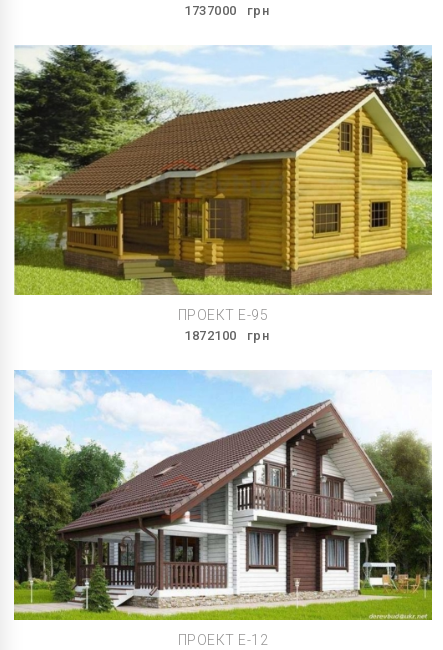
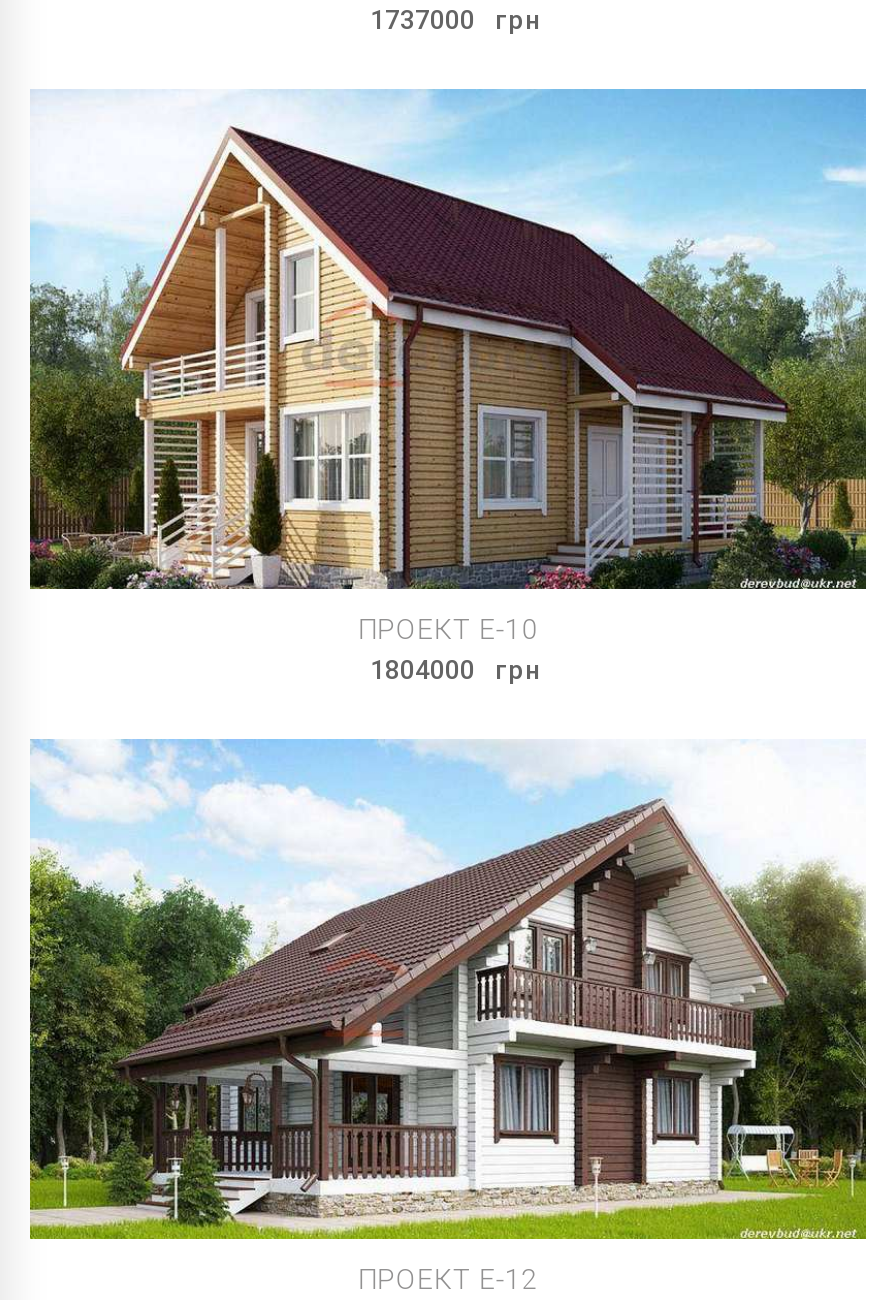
[13,44,433,323] [image] | ПРОЕКТ E-95 -> [28,88,868,645] [image] | ПРОЕКТ E-10
[184,328,269,343] 1872100 грн -> [370,655,540,685] 1804000 грн

